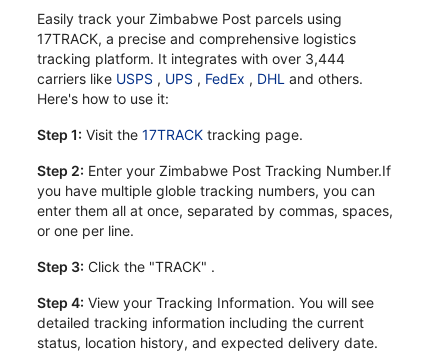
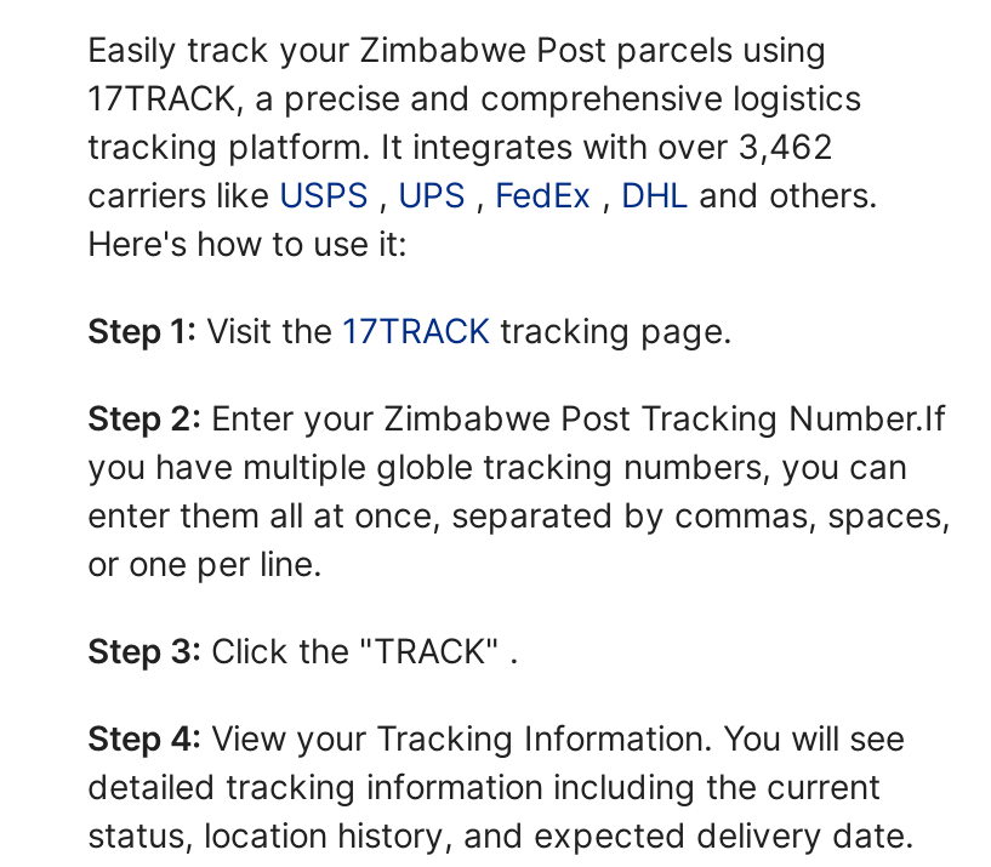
[37,50,345,67] tracking platform. It integrates with over 3,444 -> [87,125,832,166] tracking platform. It integrates with over 3,462

